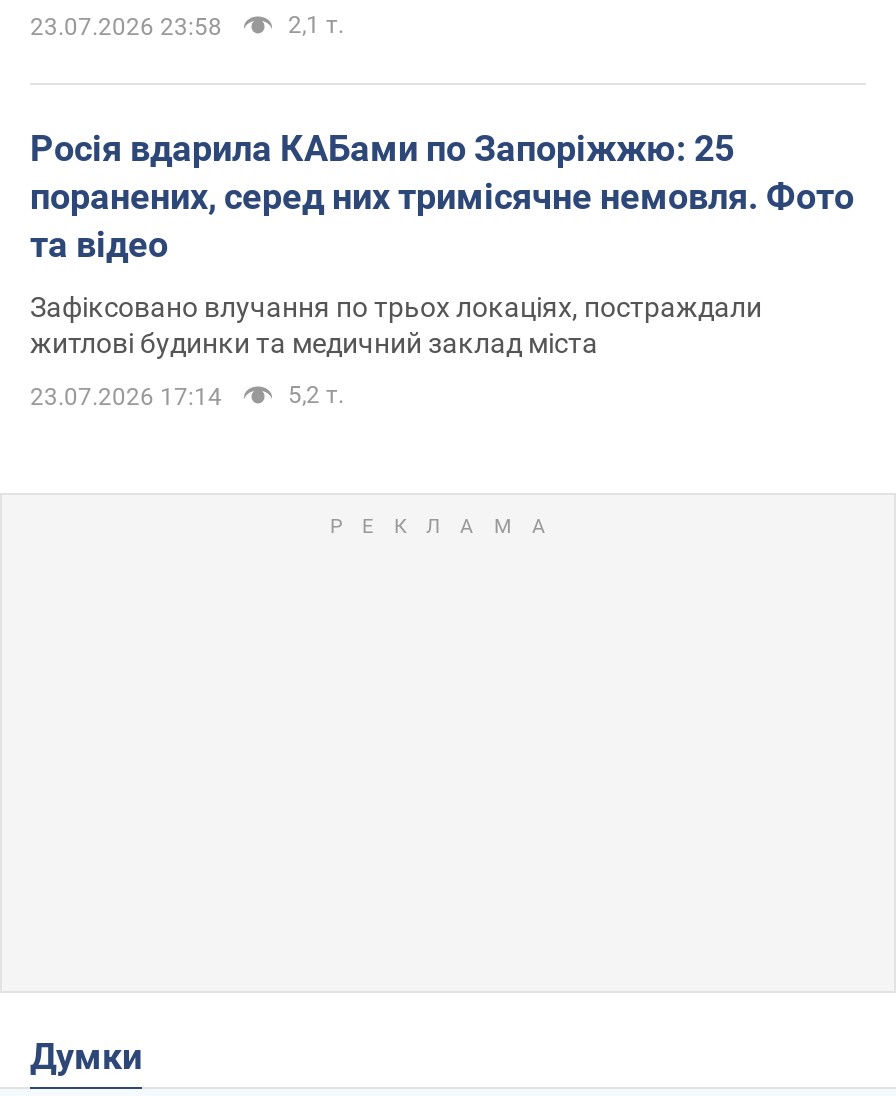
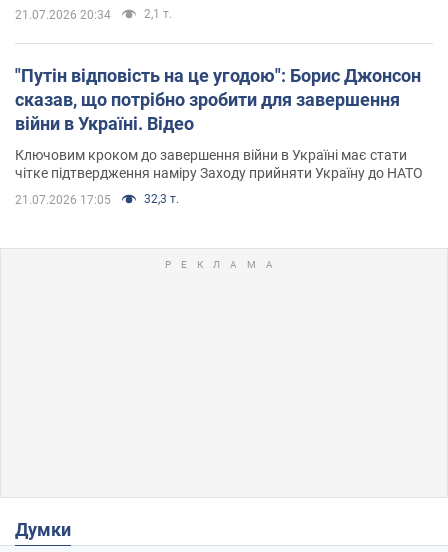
[30,12,222,40] 23.07.2026 23:58 -> [15,8,111,22] 21.07.2026 20:34
[30,126,854,264] Росія вдарила КАБами по Запоріжжю: 25 | поранених, серед них тримісячне немовля. Фото | та відео -> [15,65,421,134] "Путін відповість на це угодою": Борис Джонсон | сказав, що потрібно зробити для завершення | війни в Україні. Відео
[30,290,762,358] Зафіксовано влучання по трьох локаціях, постраждали | житлові будинки та медичний заклад міста -> [15,147,423,181] Ключовим кроком до завершення війни в Україні має стати | чітке підтвердження наміру Заходу прийняти Україну до НАТО
[30,380,344,410] 23.07.2026 17:14 | 5,2 т. -> [15,192,179,207] 21.07.2026 17:05 | 32,3 т.

